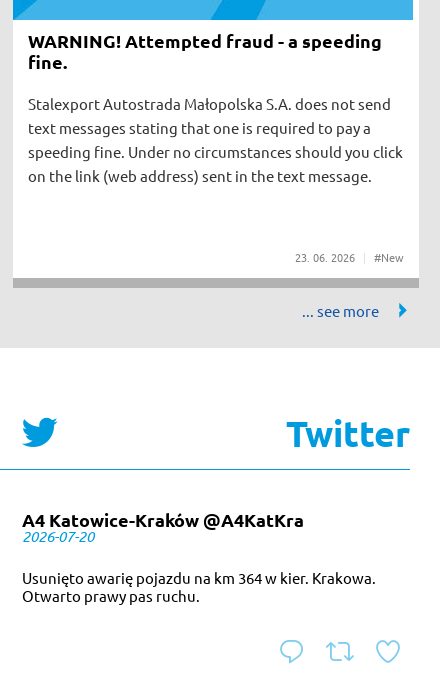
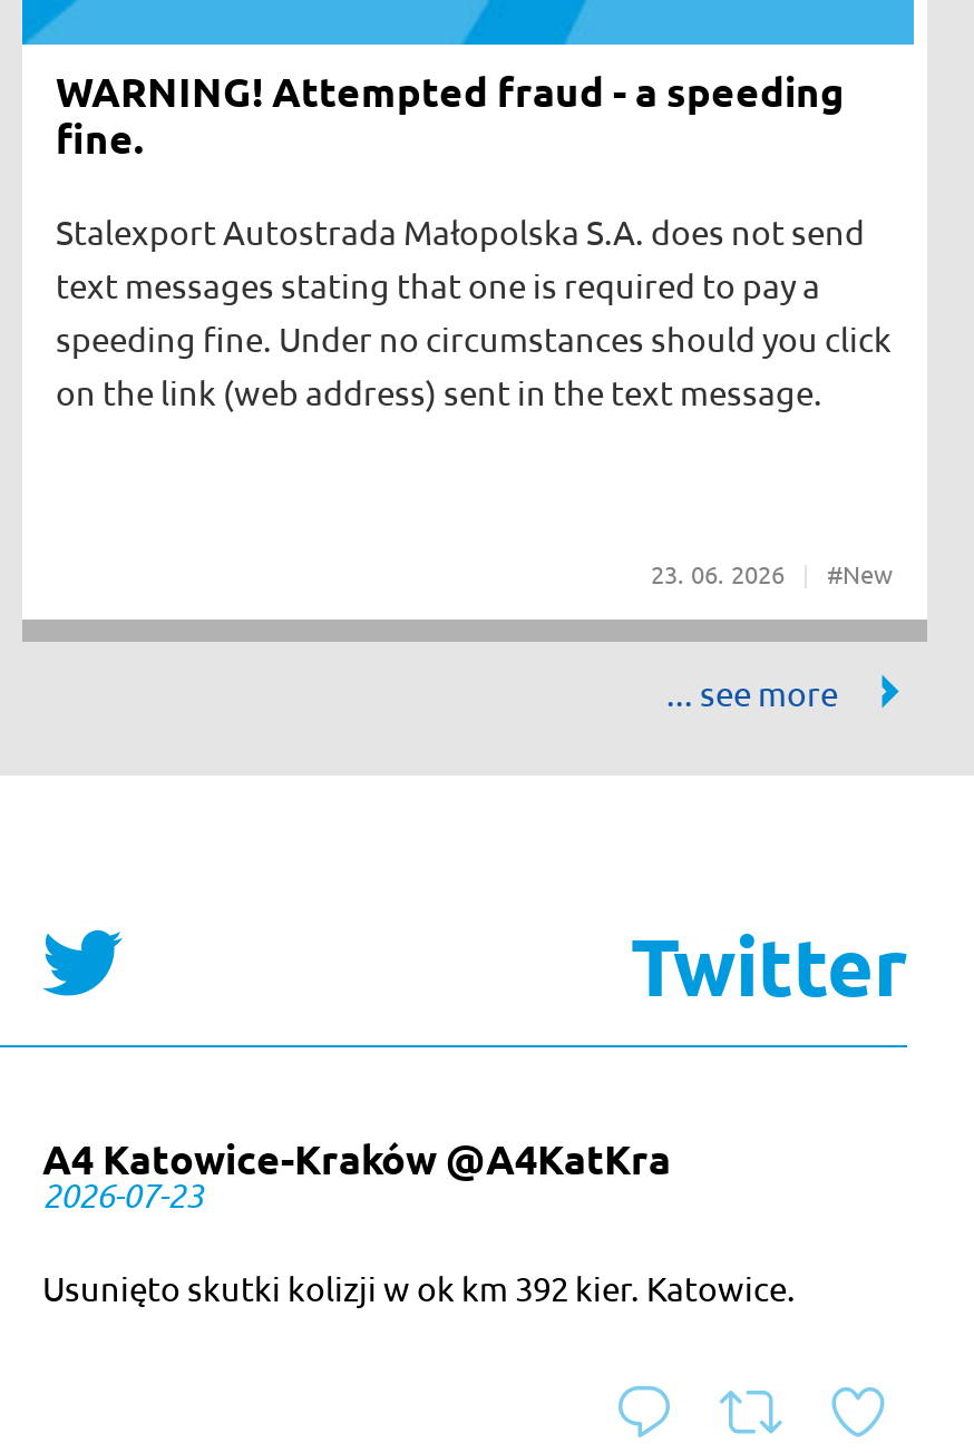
[22,525,94,545] 2026-07-20 -> [42,1171,203,1216] 2026-07-23
[22,567,376,604] Usunięto awarię pojazdu na km 364 w kier. Krakowa. | Otwarto prawy pas ruchu. -> [42,1265,796,1307] Usunięto skutki kolizji w ok km 392 kier. Katowice.

